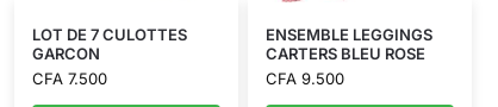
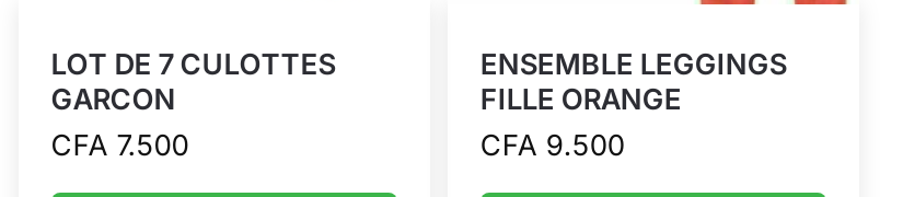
[266,44,425,63] CARTERS BLEU ROSE -> [480,82,682,117] FILLE ORANGE

